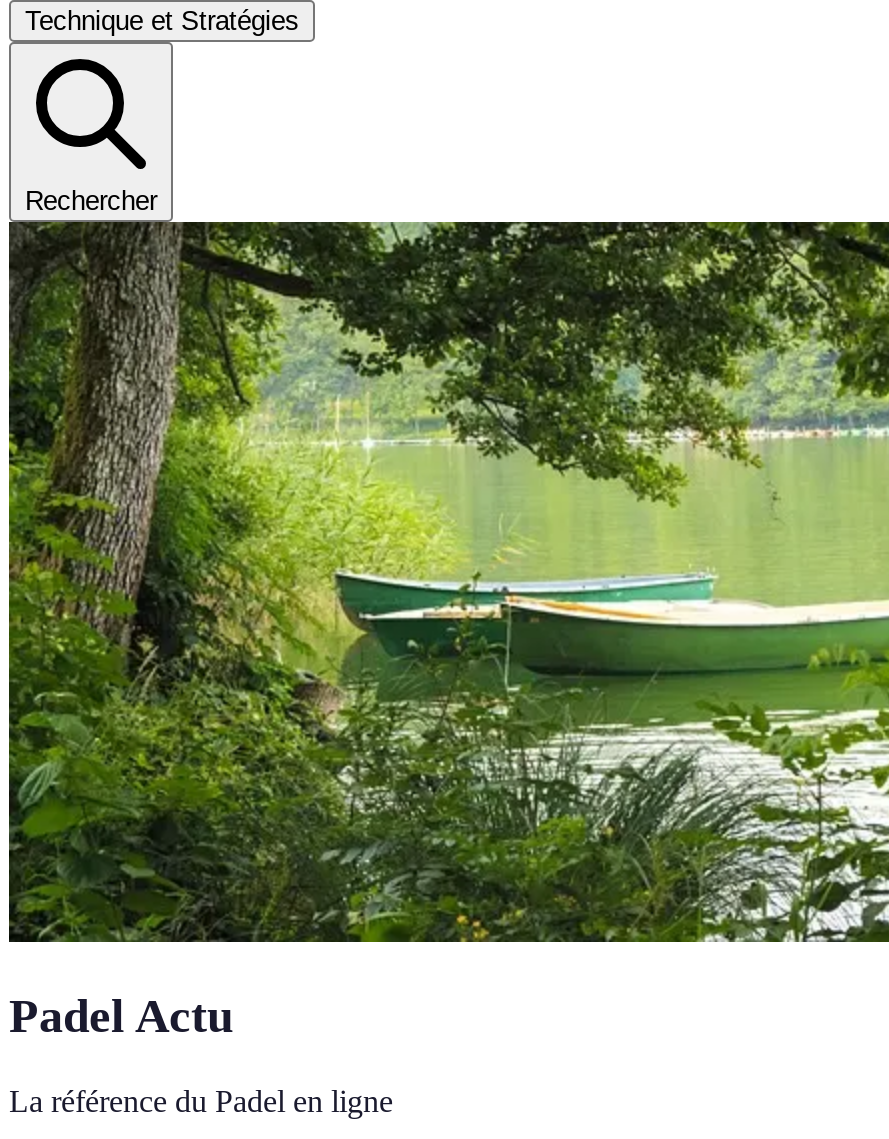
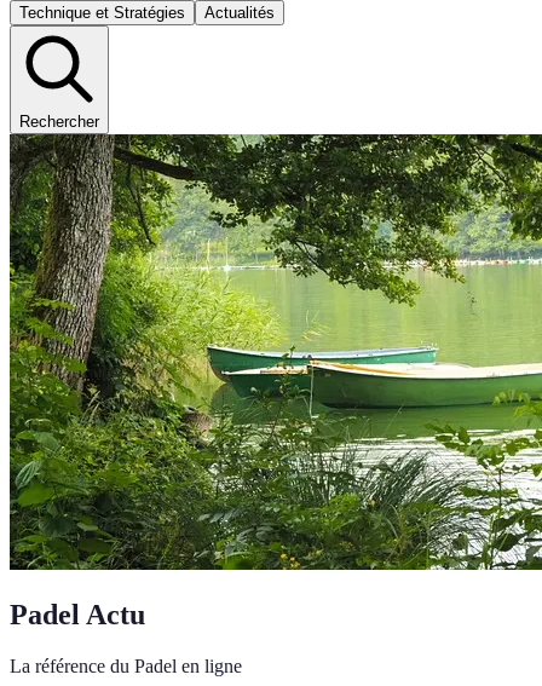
none -> [204,4,275,22] Actualités

